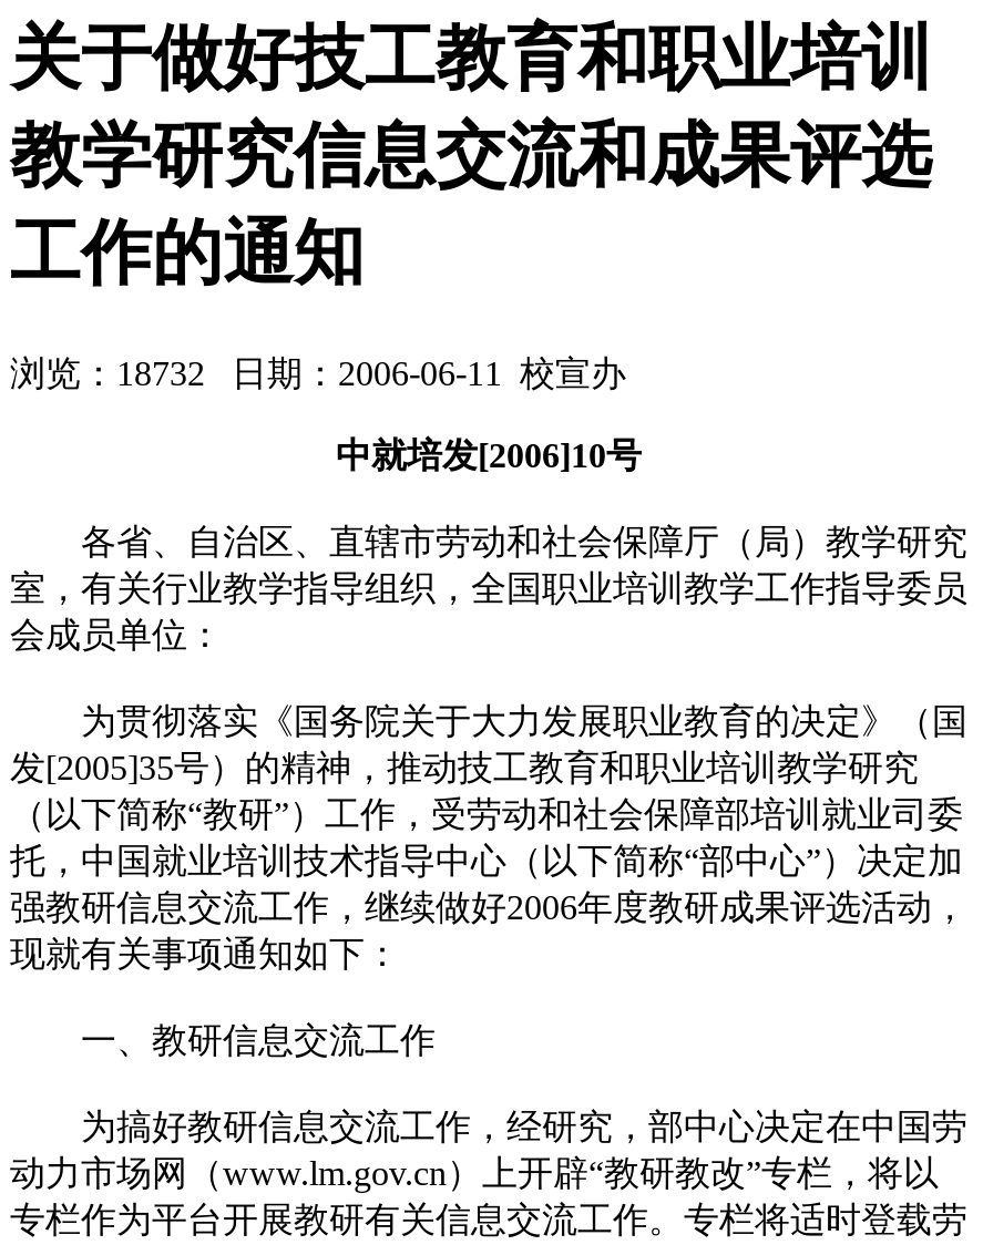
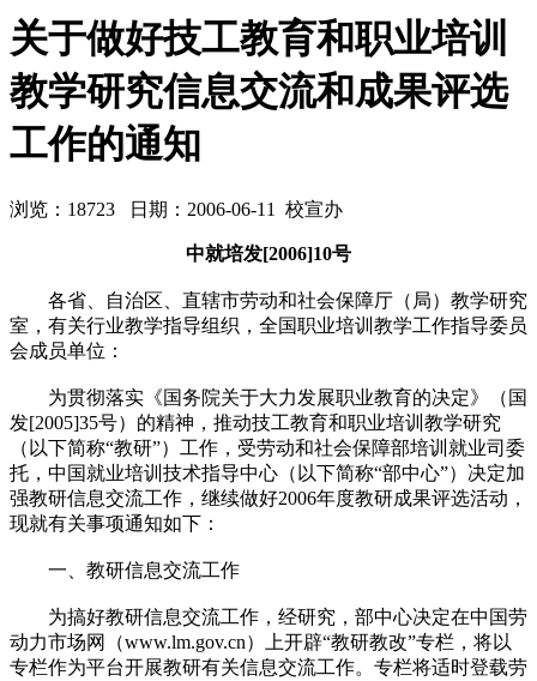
[10,354,626,392] 浏览：18732日期：2006-06-11校宣办 -> [10,199,343,219] 浏览：18723日期：2006-06-11校宣办

